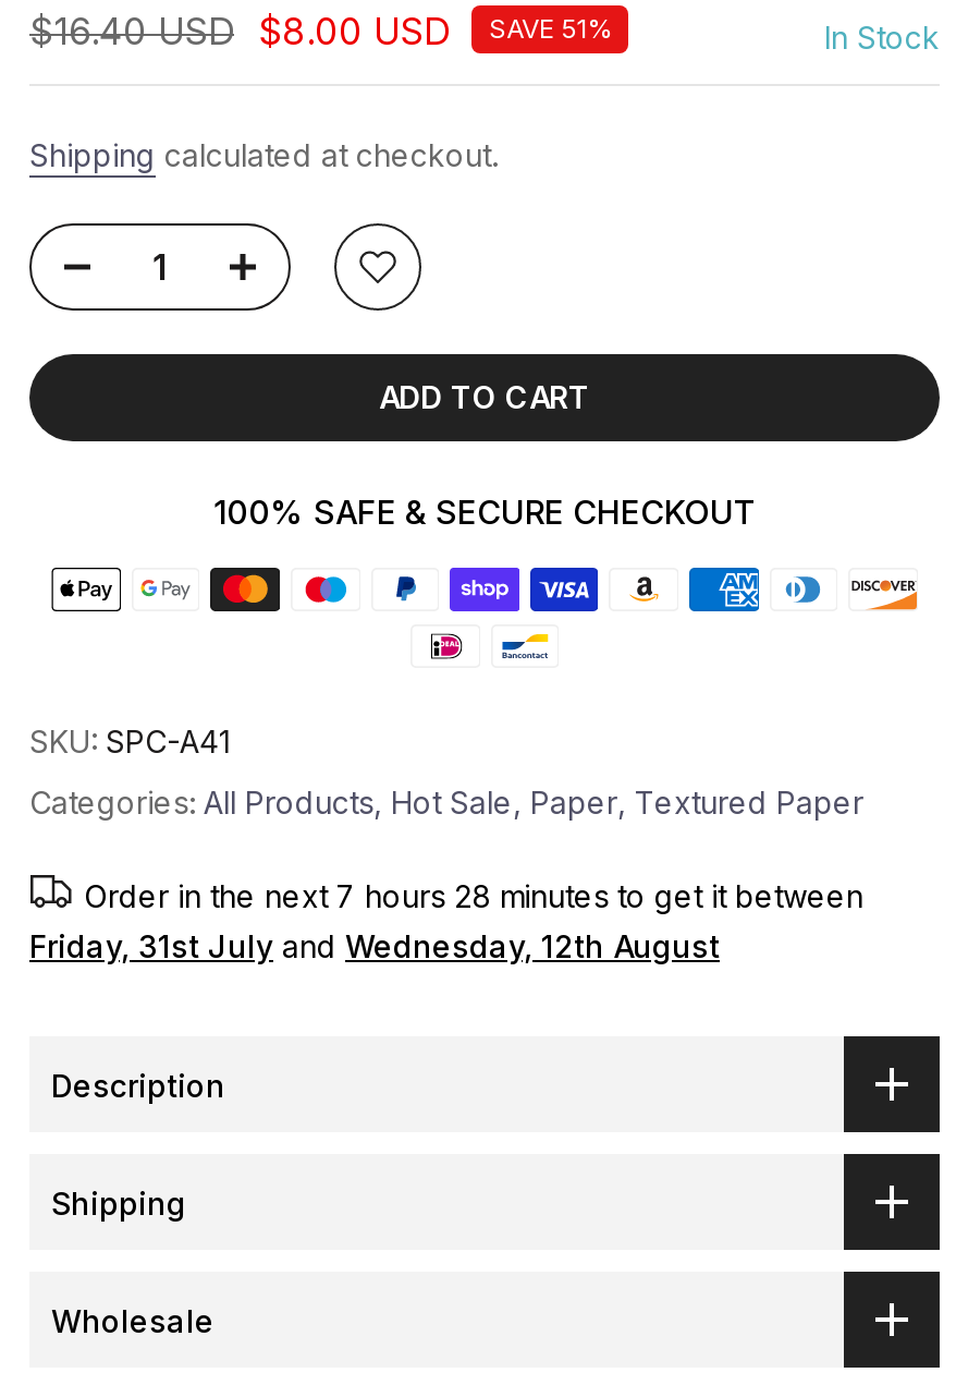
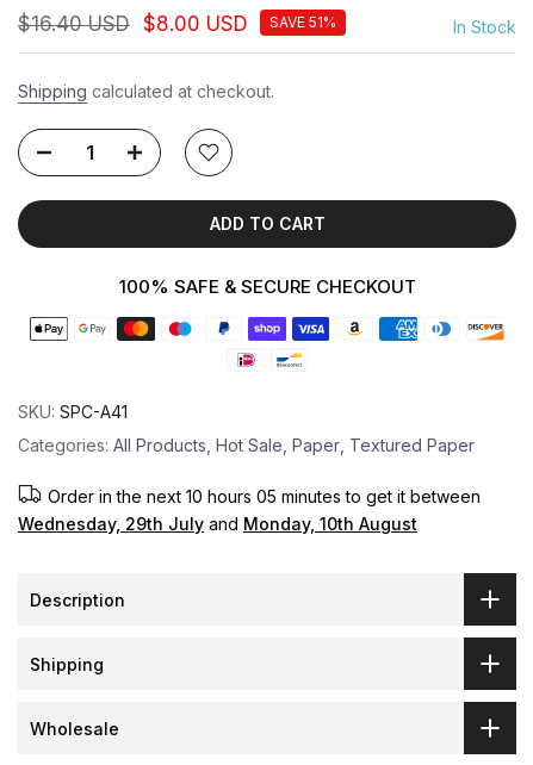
[84,877,863,914] Order in the next 7 hours 28 minutes to get it between -> [48,486,481,507] Order in the next 10 hours 05 minutes to get it between
[29,928,720,965] Friday, 31st July and Wednesday, 12th August -> [18,514,417,534] Wednesday, 29th July and Monday, 10th August

